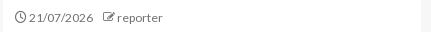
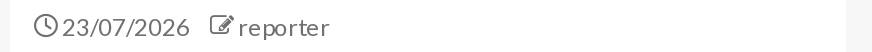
[27,10,163,25] 21/07/2026 reporter -> [58,13,330,43] 23/07/2026 reporter

